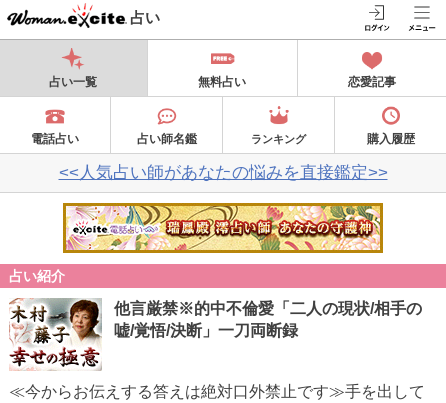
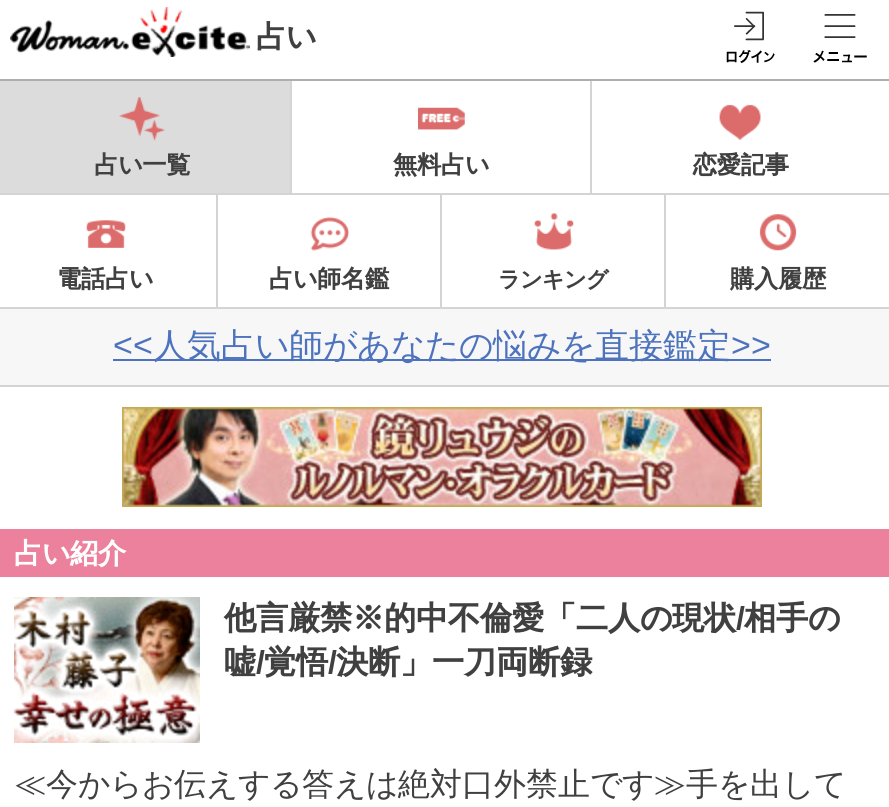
[62,202,383,254] [image] -> [120,405,764,509] [image]

